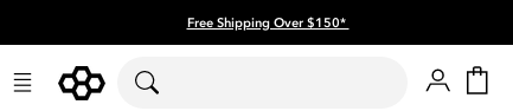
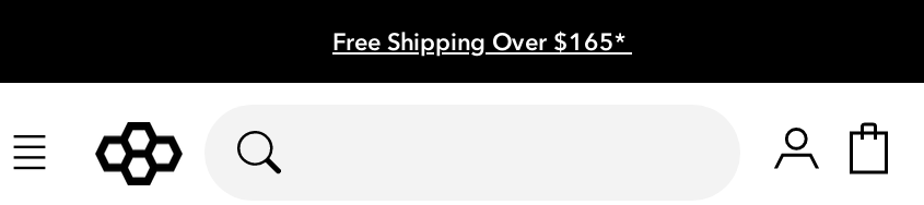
[187,14,349,31] Free Shipping Over $150* -> [332,25,632,58] Free Shipping Over $165*

